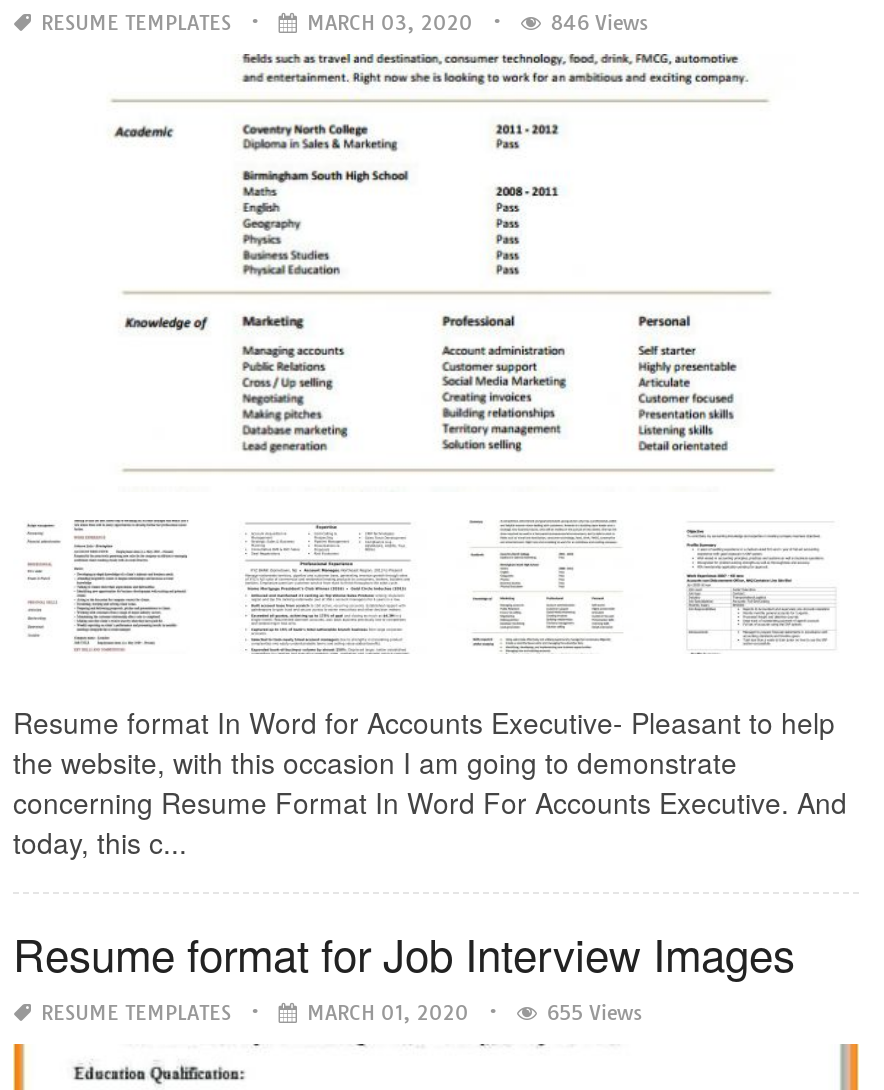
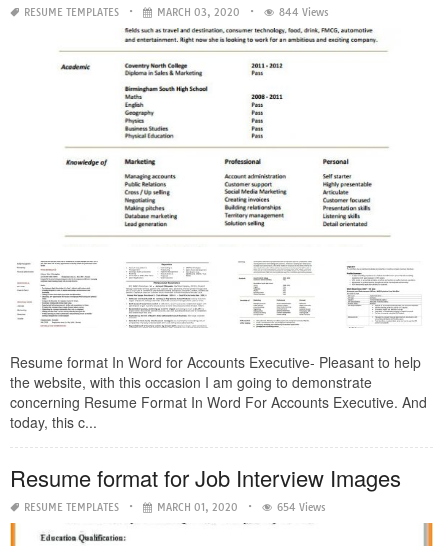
[551,10,649,36] 846 Views -> [279,6,329,19] 844 Views
[547,1001,643,1027] 655 Views -> [277,501,326,514] 654 Views

